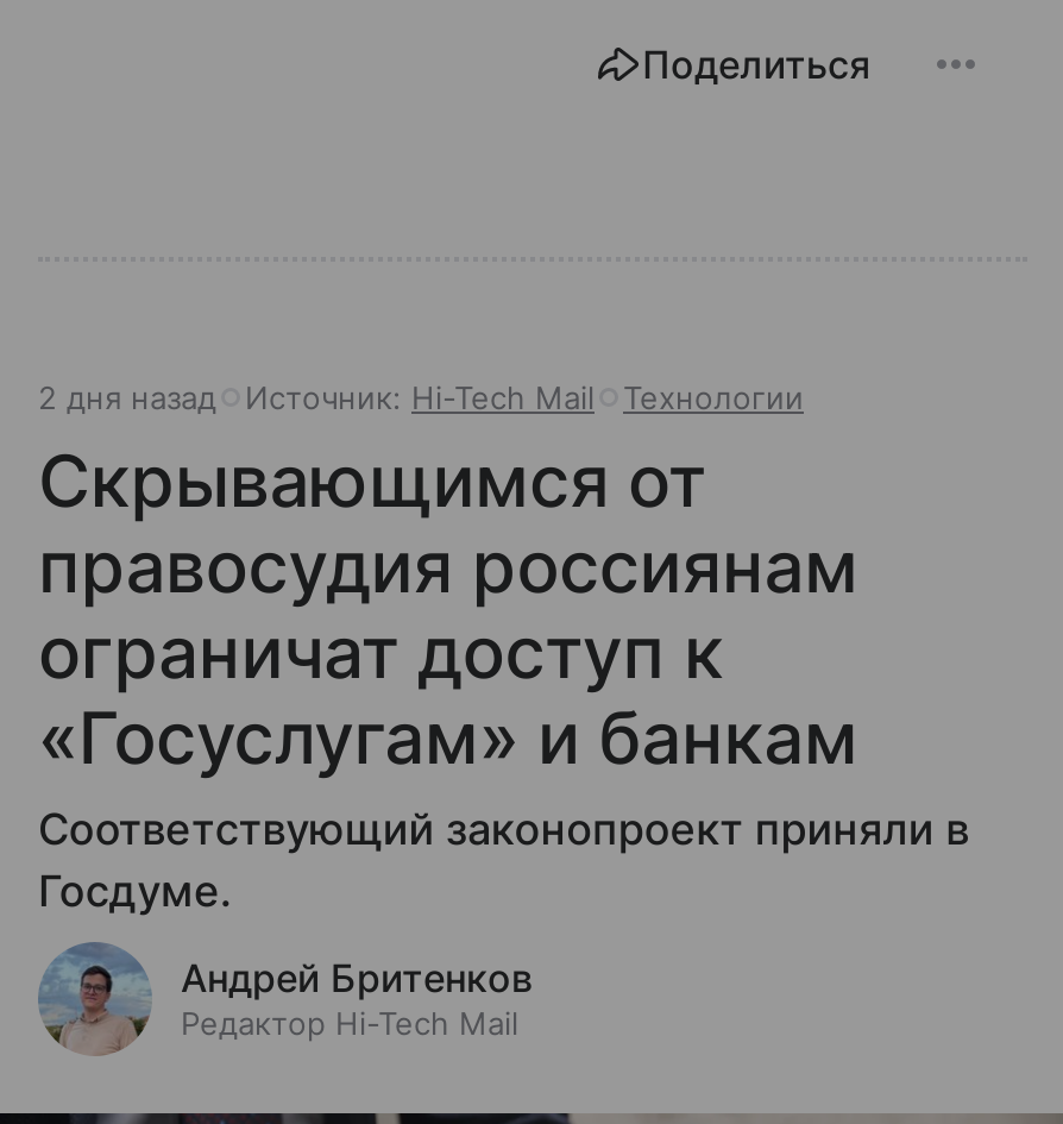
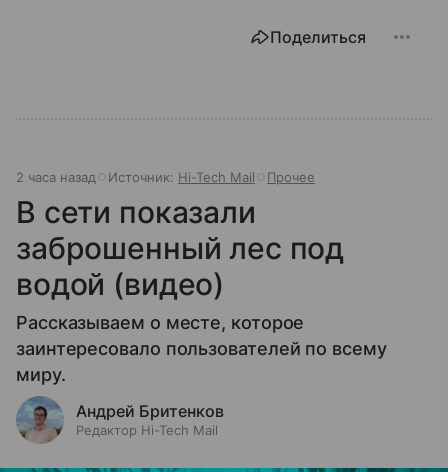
[38,378,216,416] 2 дня назад -> [16,168,96,184] 2 часа назад
[38,378,969,916] Технологии | Скрывающимся от | правосудия россиянам | ограничат доступ к | «Госуслугам» и банкам | Соответствующий законопроект приняли в | Госдуме. -> [16,168,387,384] Прочее | В сети показали | заброшенный лес под | водой (видео) | Рассказываем о месте, которое | заинтересовало пользователей по всему | миру.

